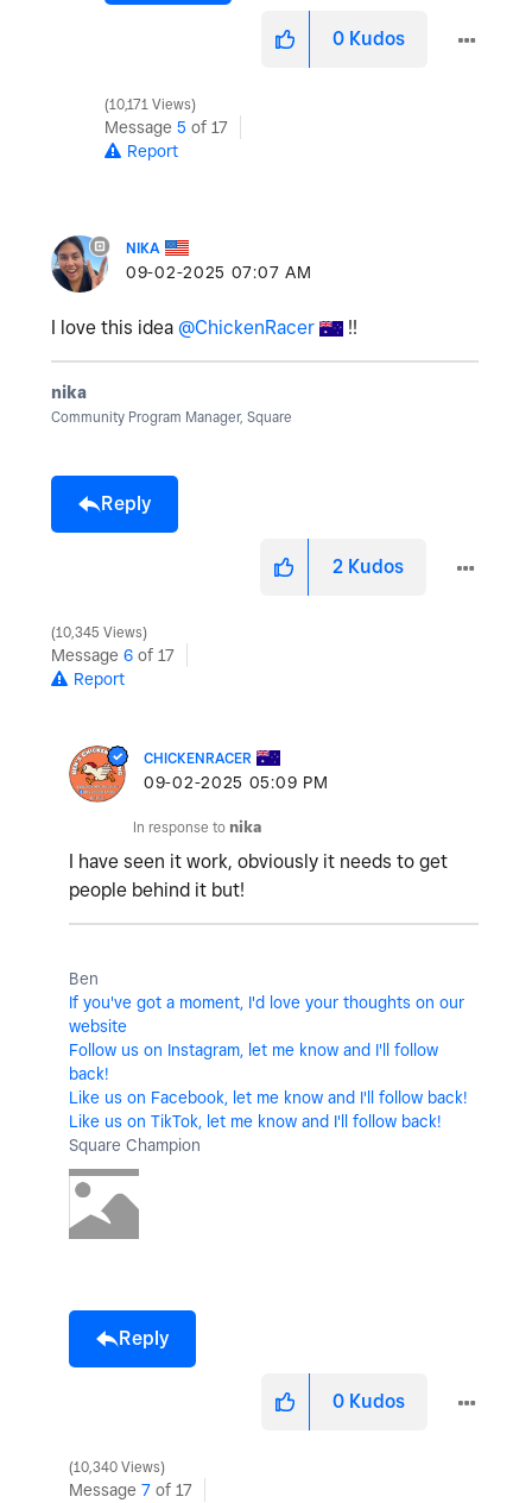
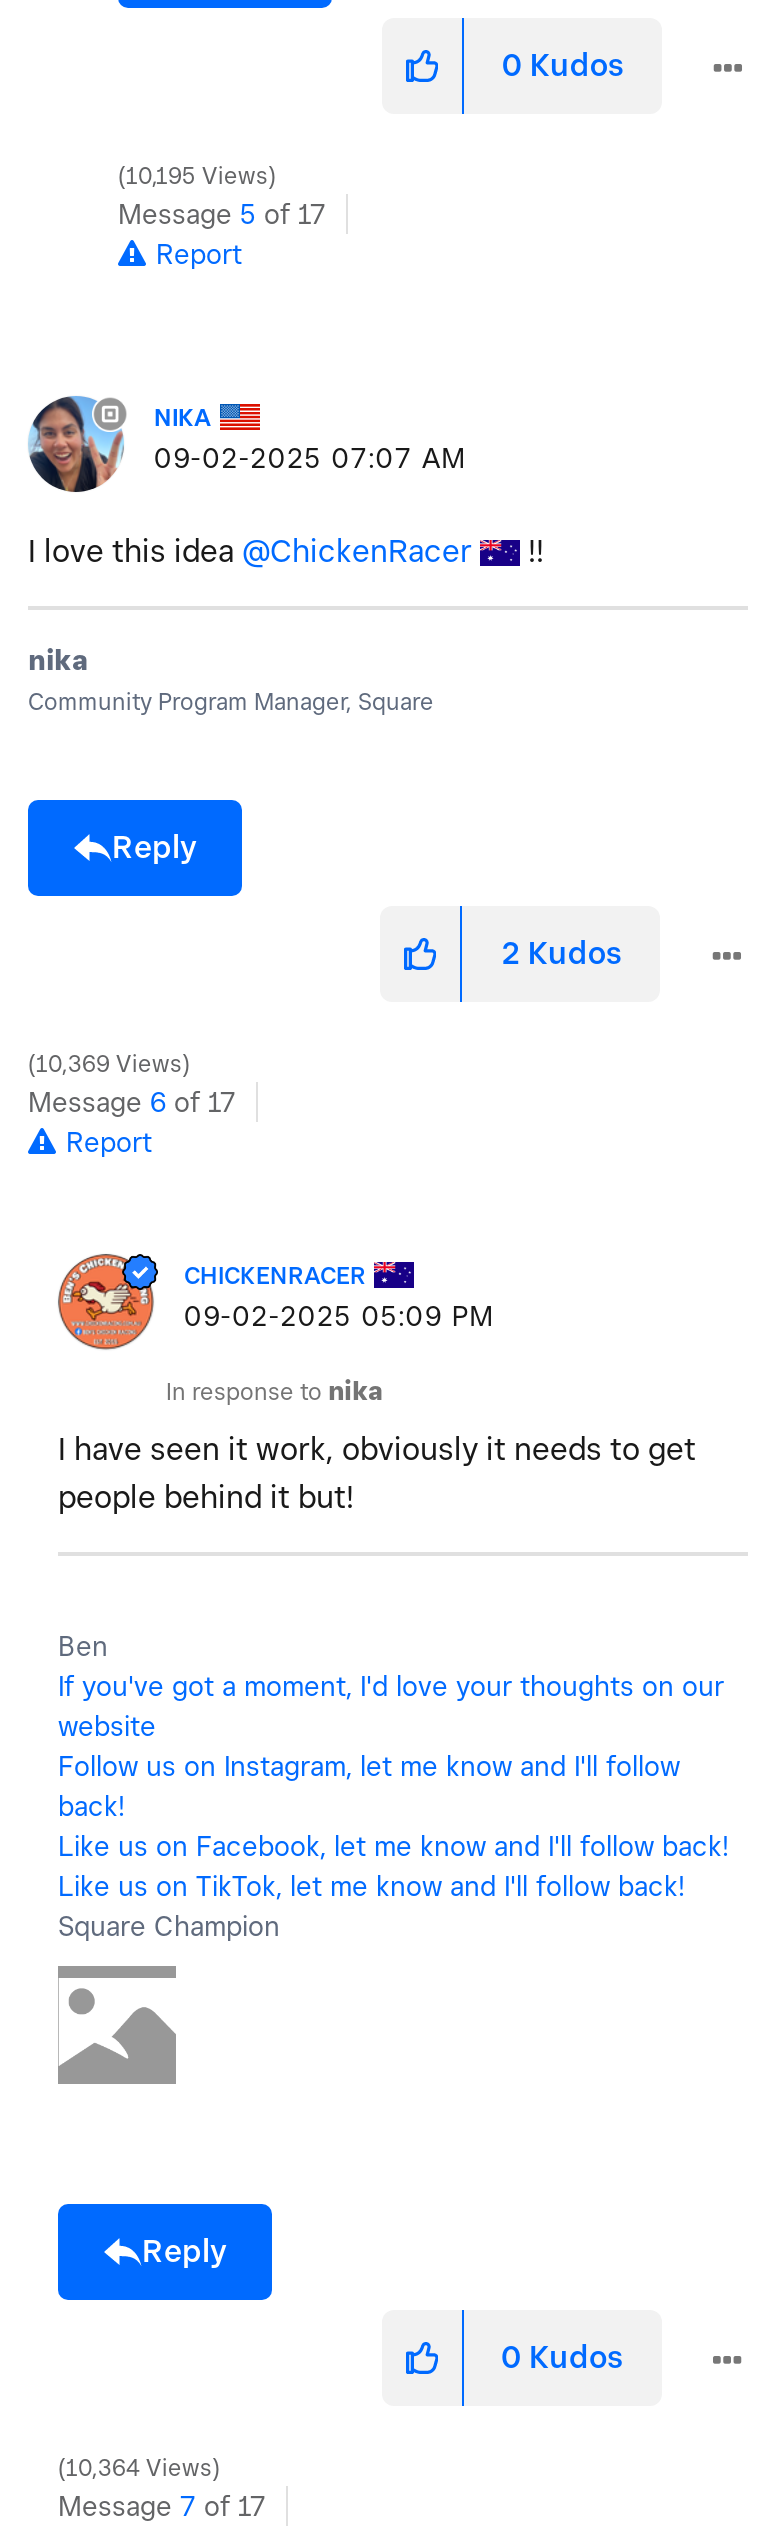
[106,96,195,113] 10,171 Views -> [120,162,274,190] 10,195 Views
[52,624,146,641] 10,345 Views -> [30,1050,188,1078] 10,369 Views
[70,1459,164,1476] 10,340 Views -> [60,2454,218,2482] 10,364 Views

